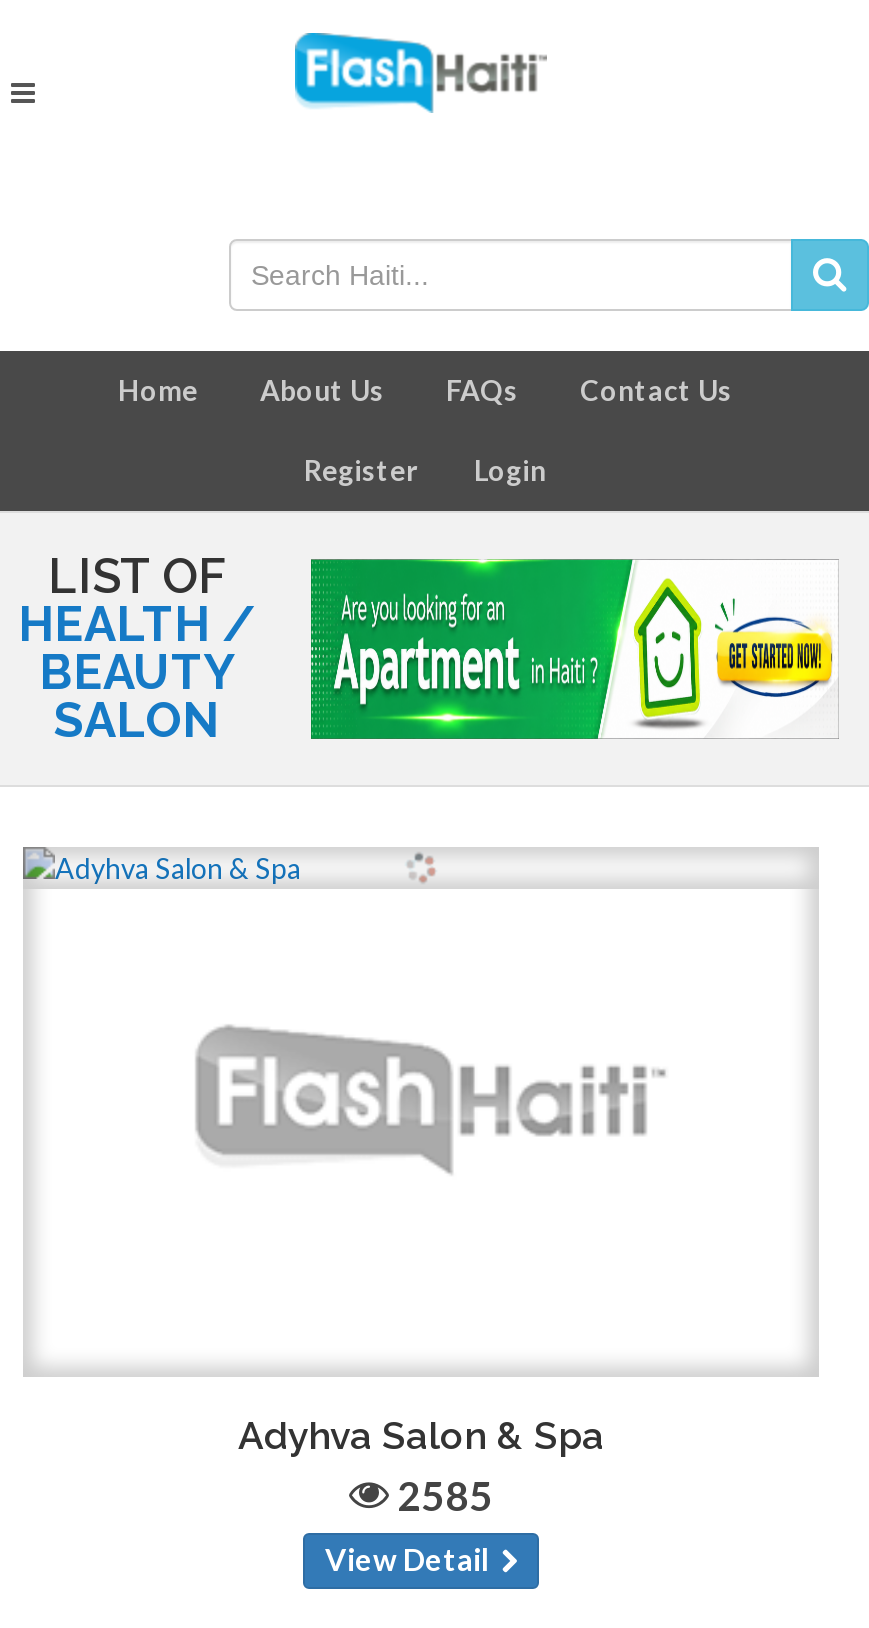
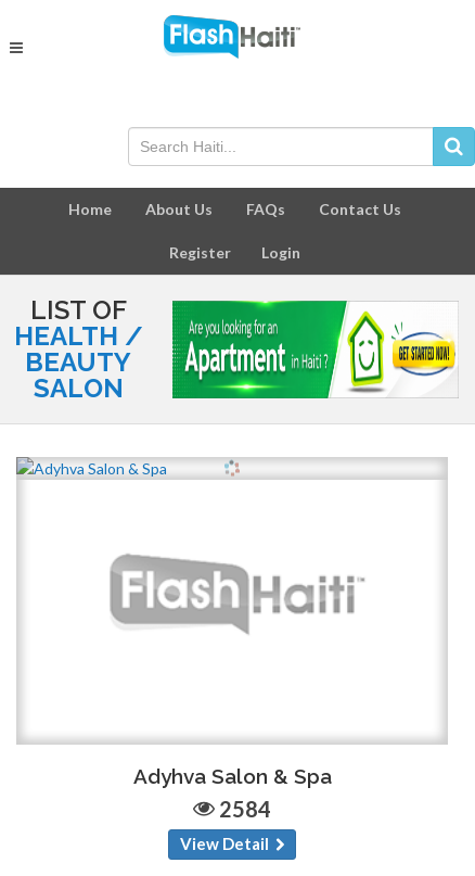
[389,1472,493,1520] 2585 -> [215,796,271,822] 2584

